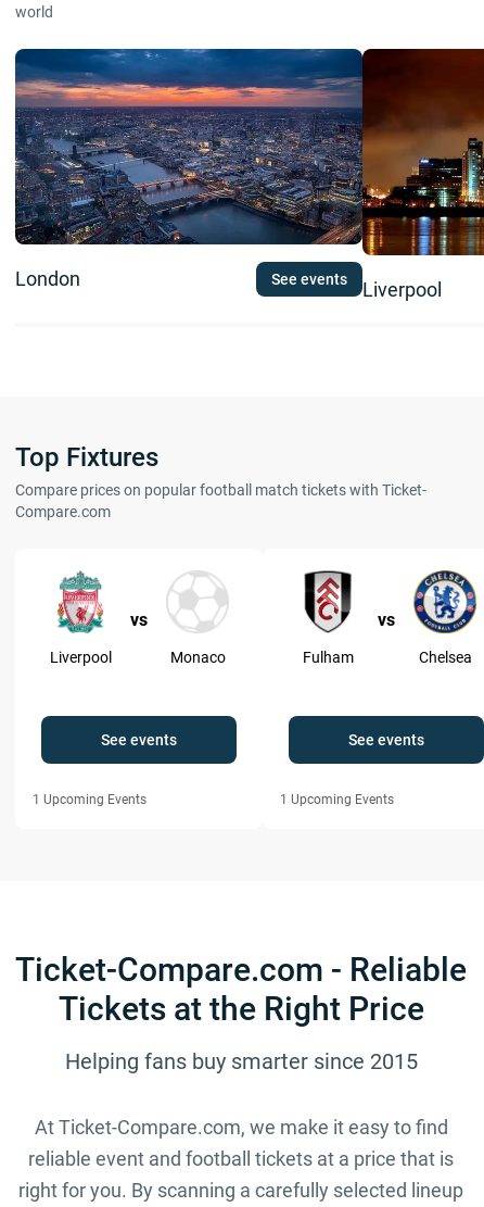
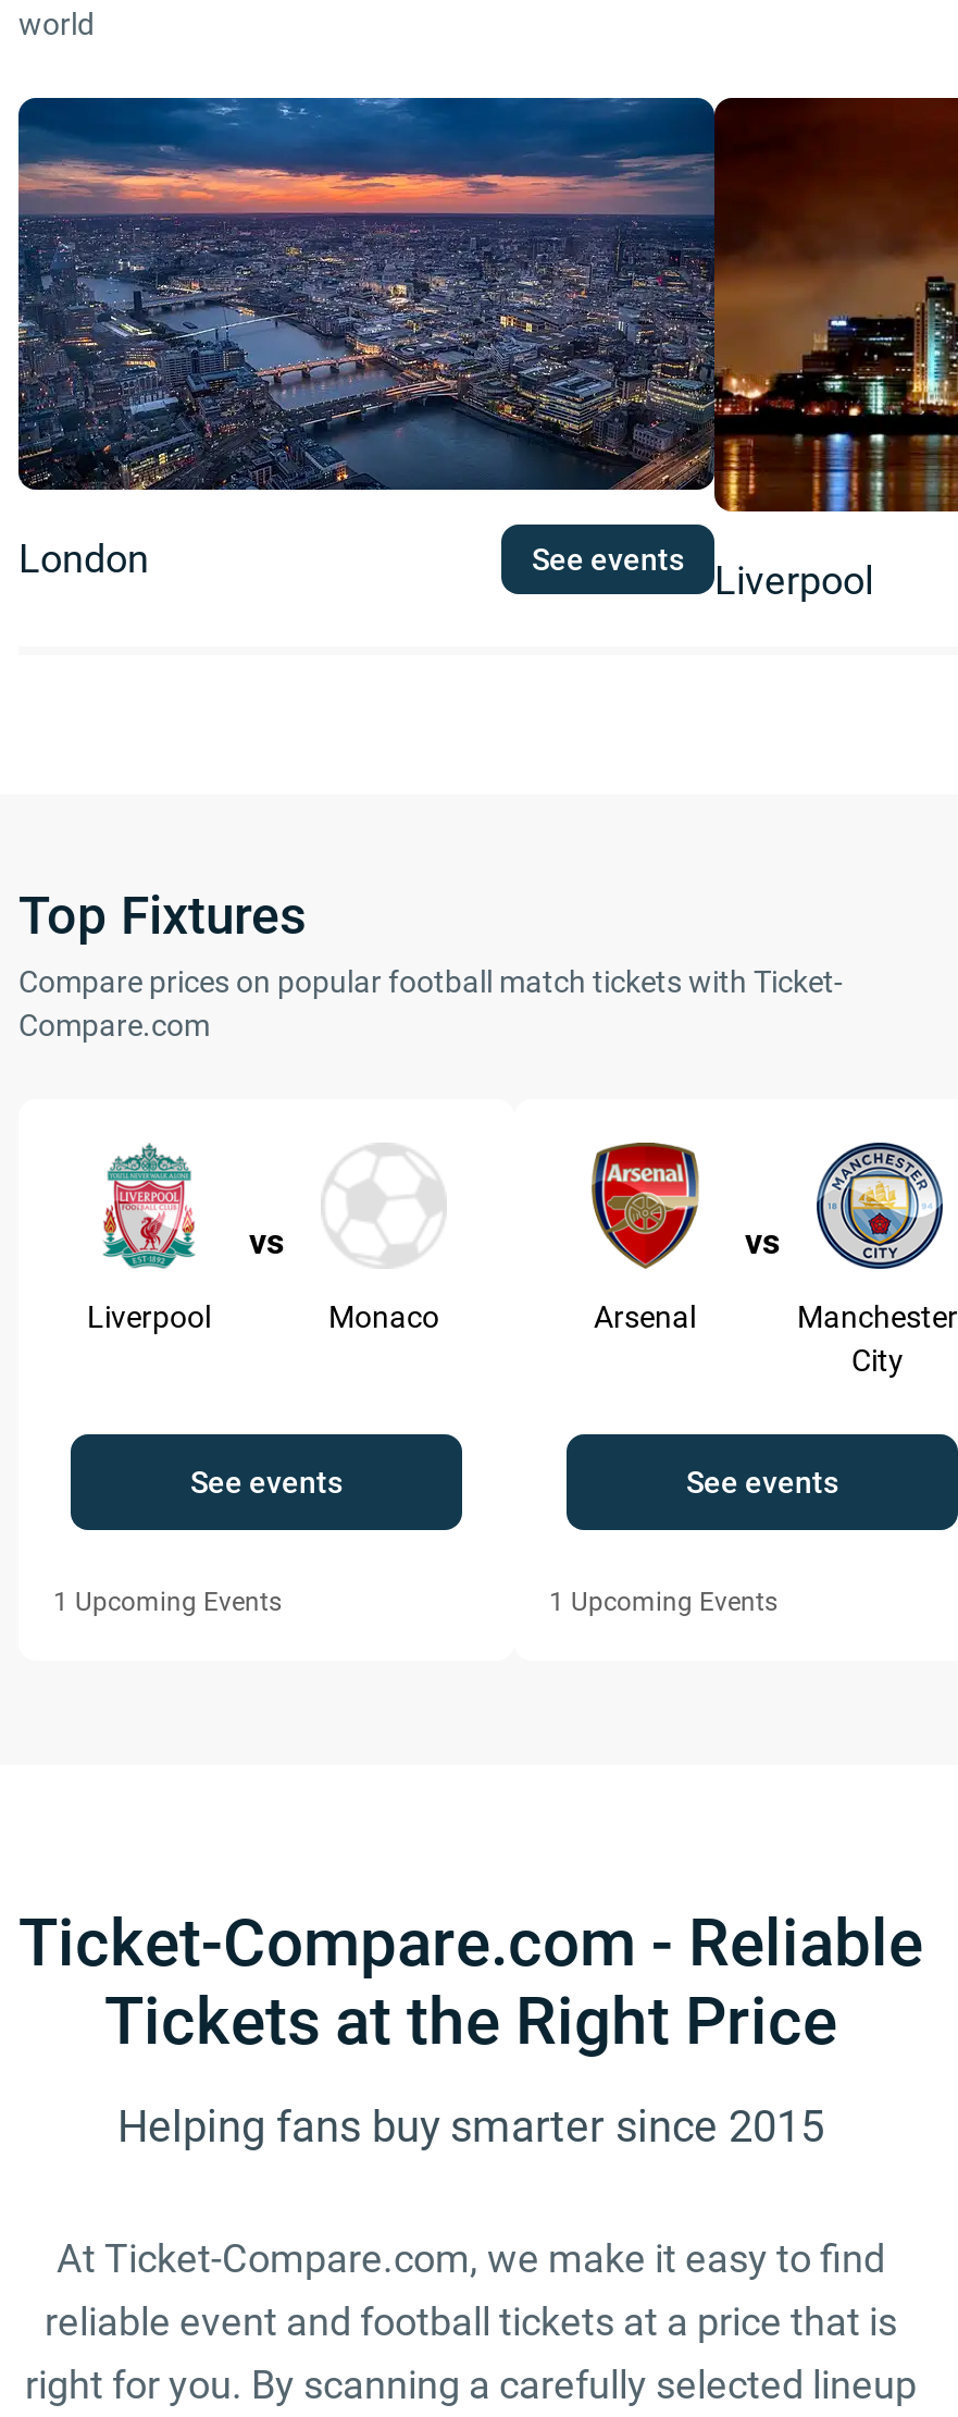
[302,570,355,632] [image] -> [588,1143,701,1269] [image]
[302,569,477,666] [image] | Fulham | Chelsea -> [594,1140,958,1378] [image] | Arsenal | Manchester | City

